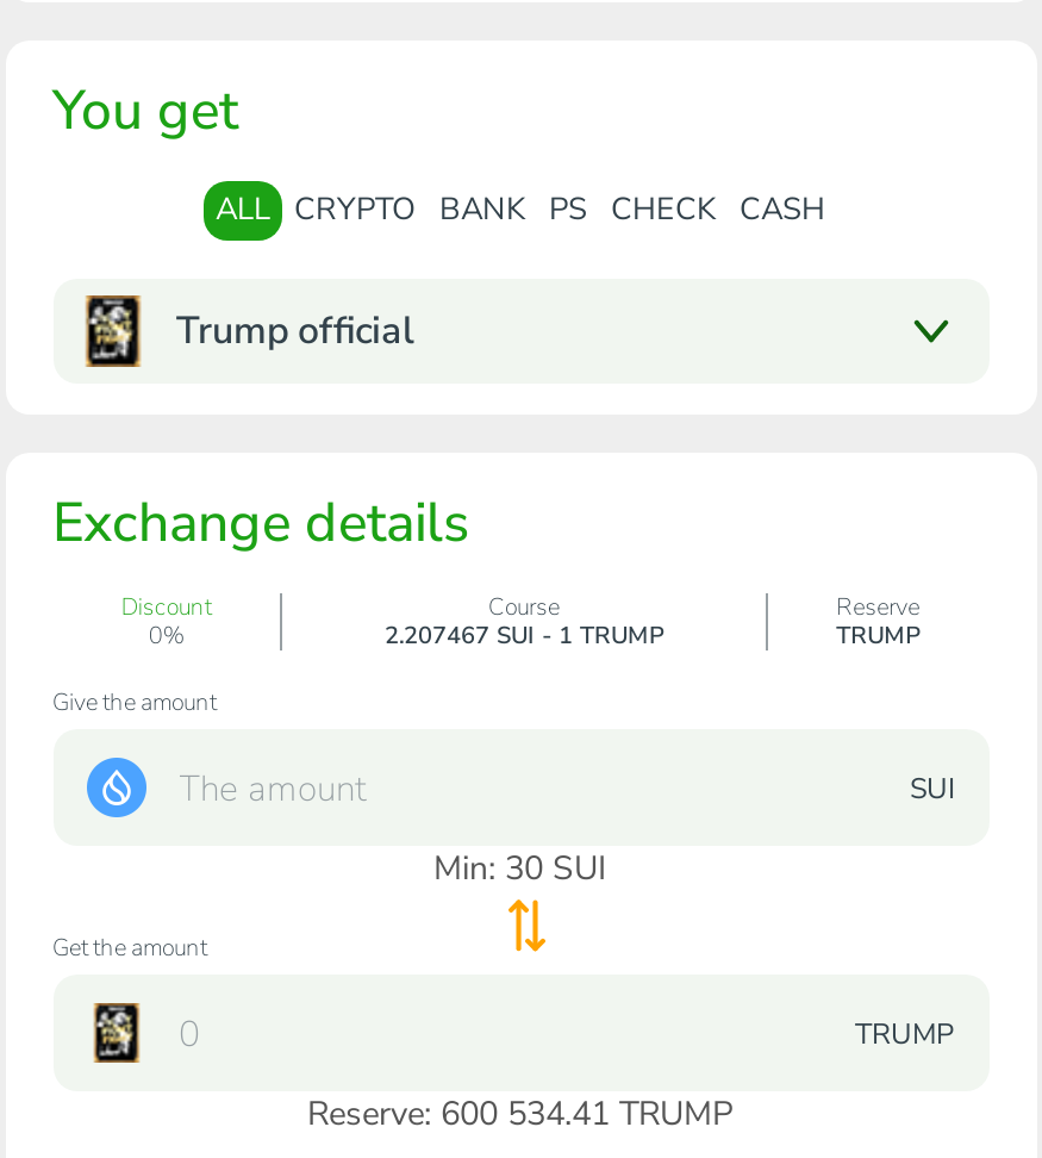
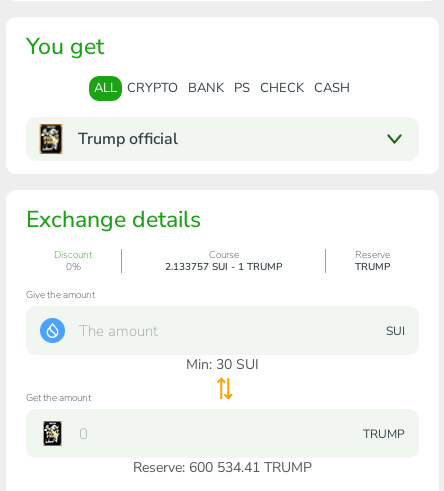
[385,620,663,653] 2.207467 SUI - 1 TRUMP -> [165,260,282,274] 2.133757 SUI - 1 TRUMP

